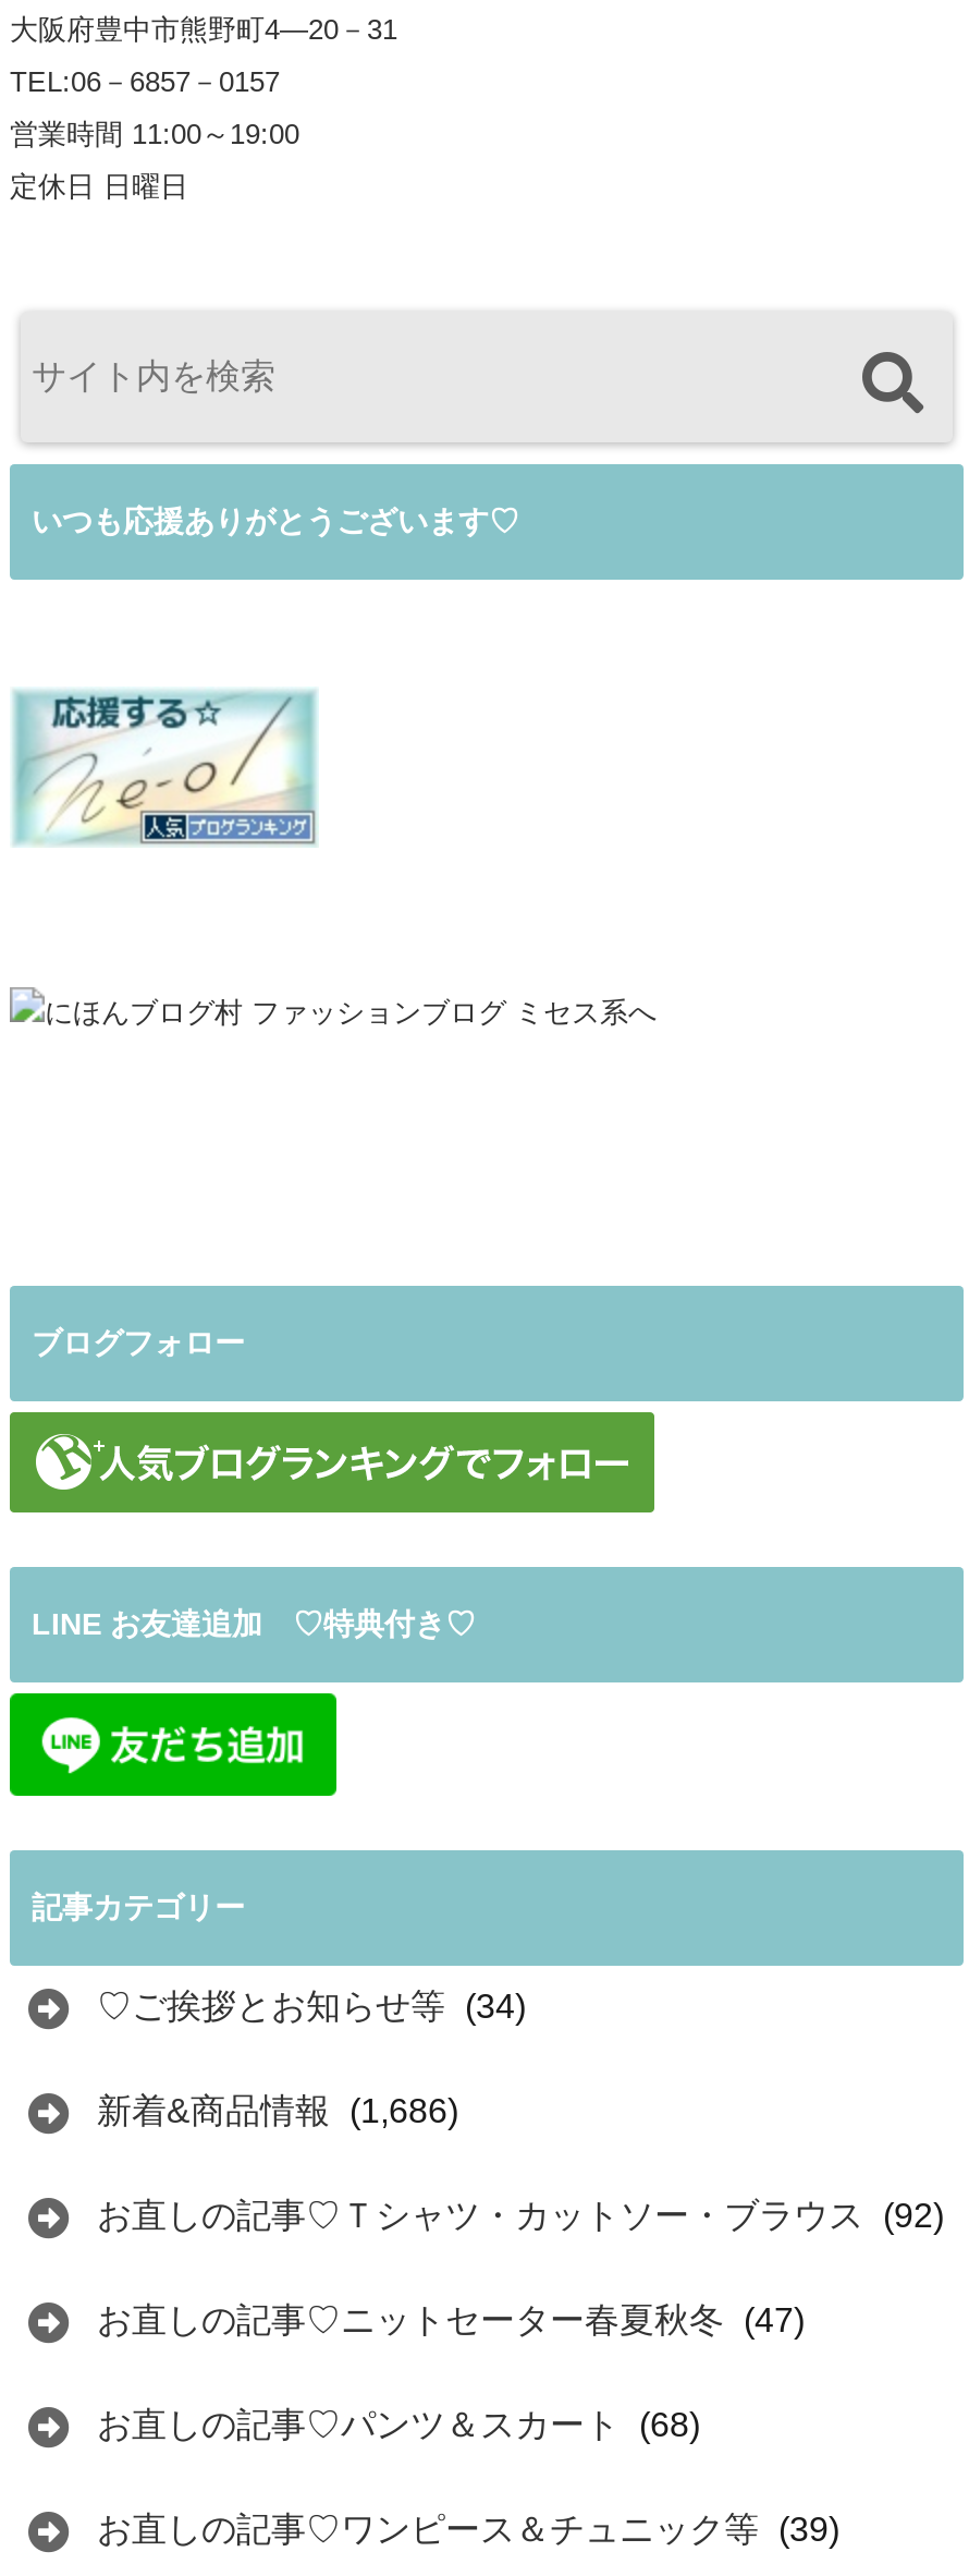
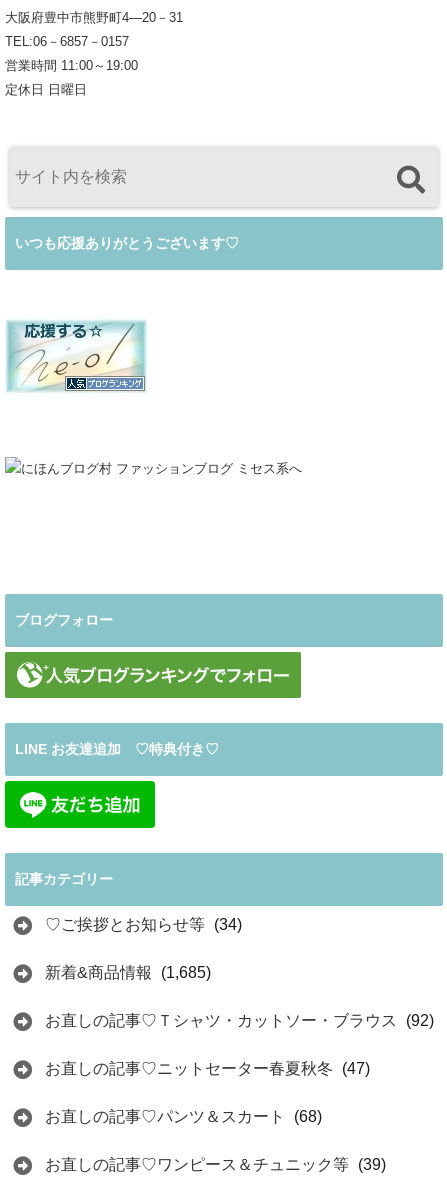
[97,2091,458,2128] 新着&商品情報 (1,686) -> [45,963,211,980] 新着&商品情報 (1,685)

